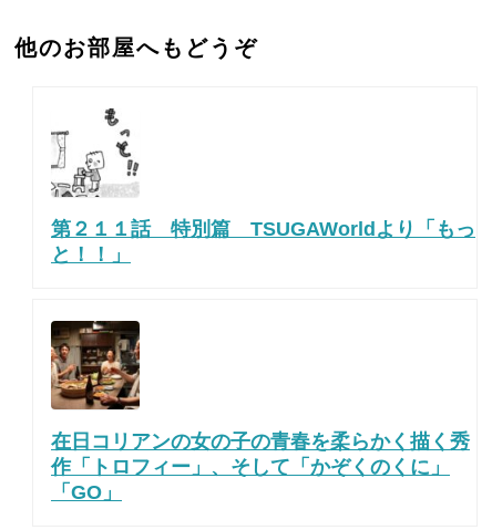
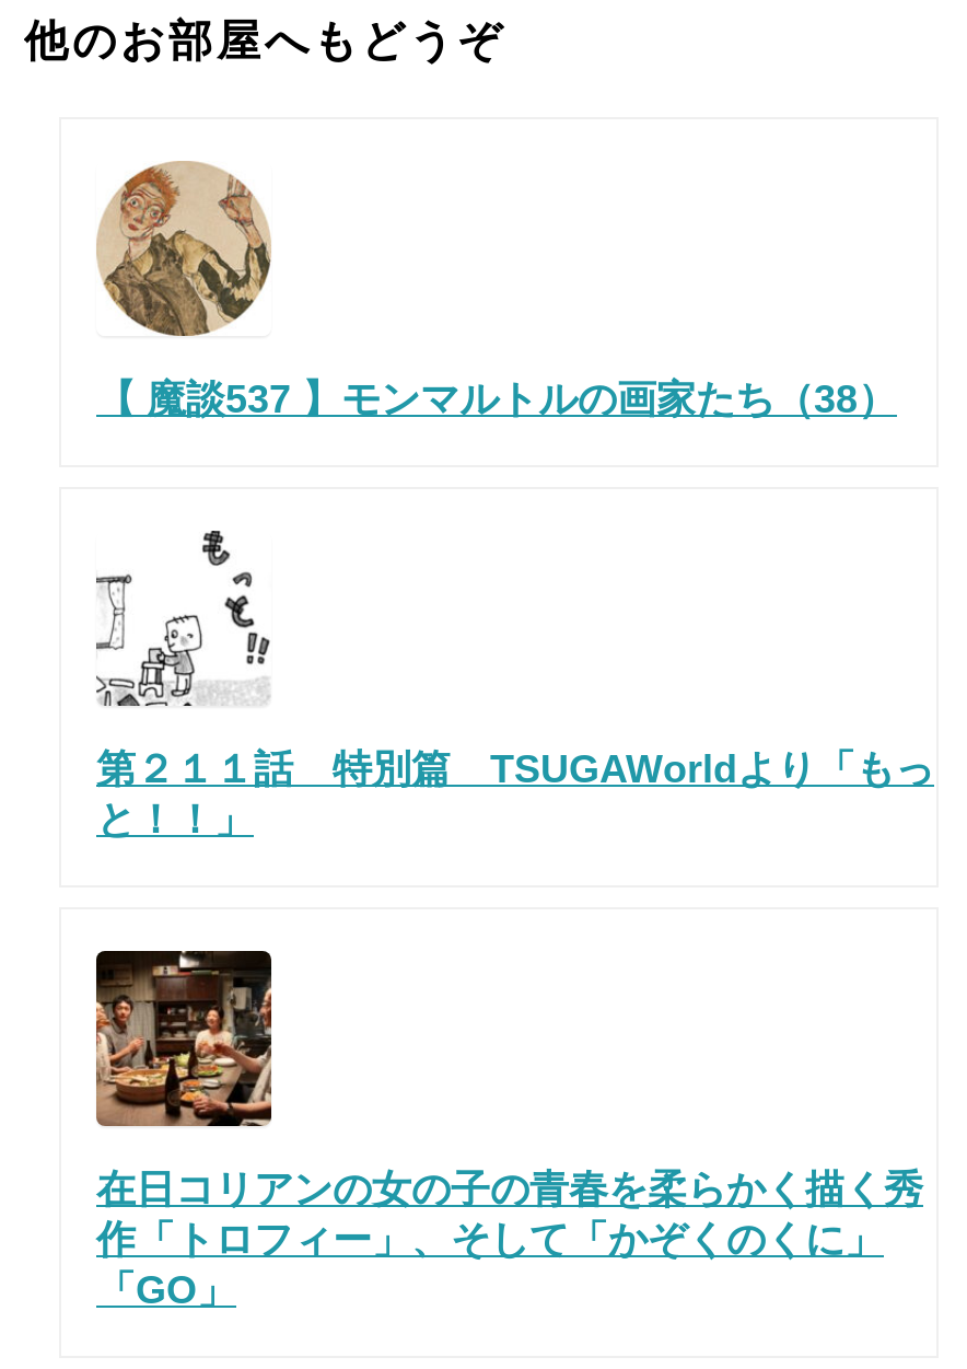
none -> [96,159,897,422] [image] | 【 魔談537 】モンマルトルの画家たち（38）

